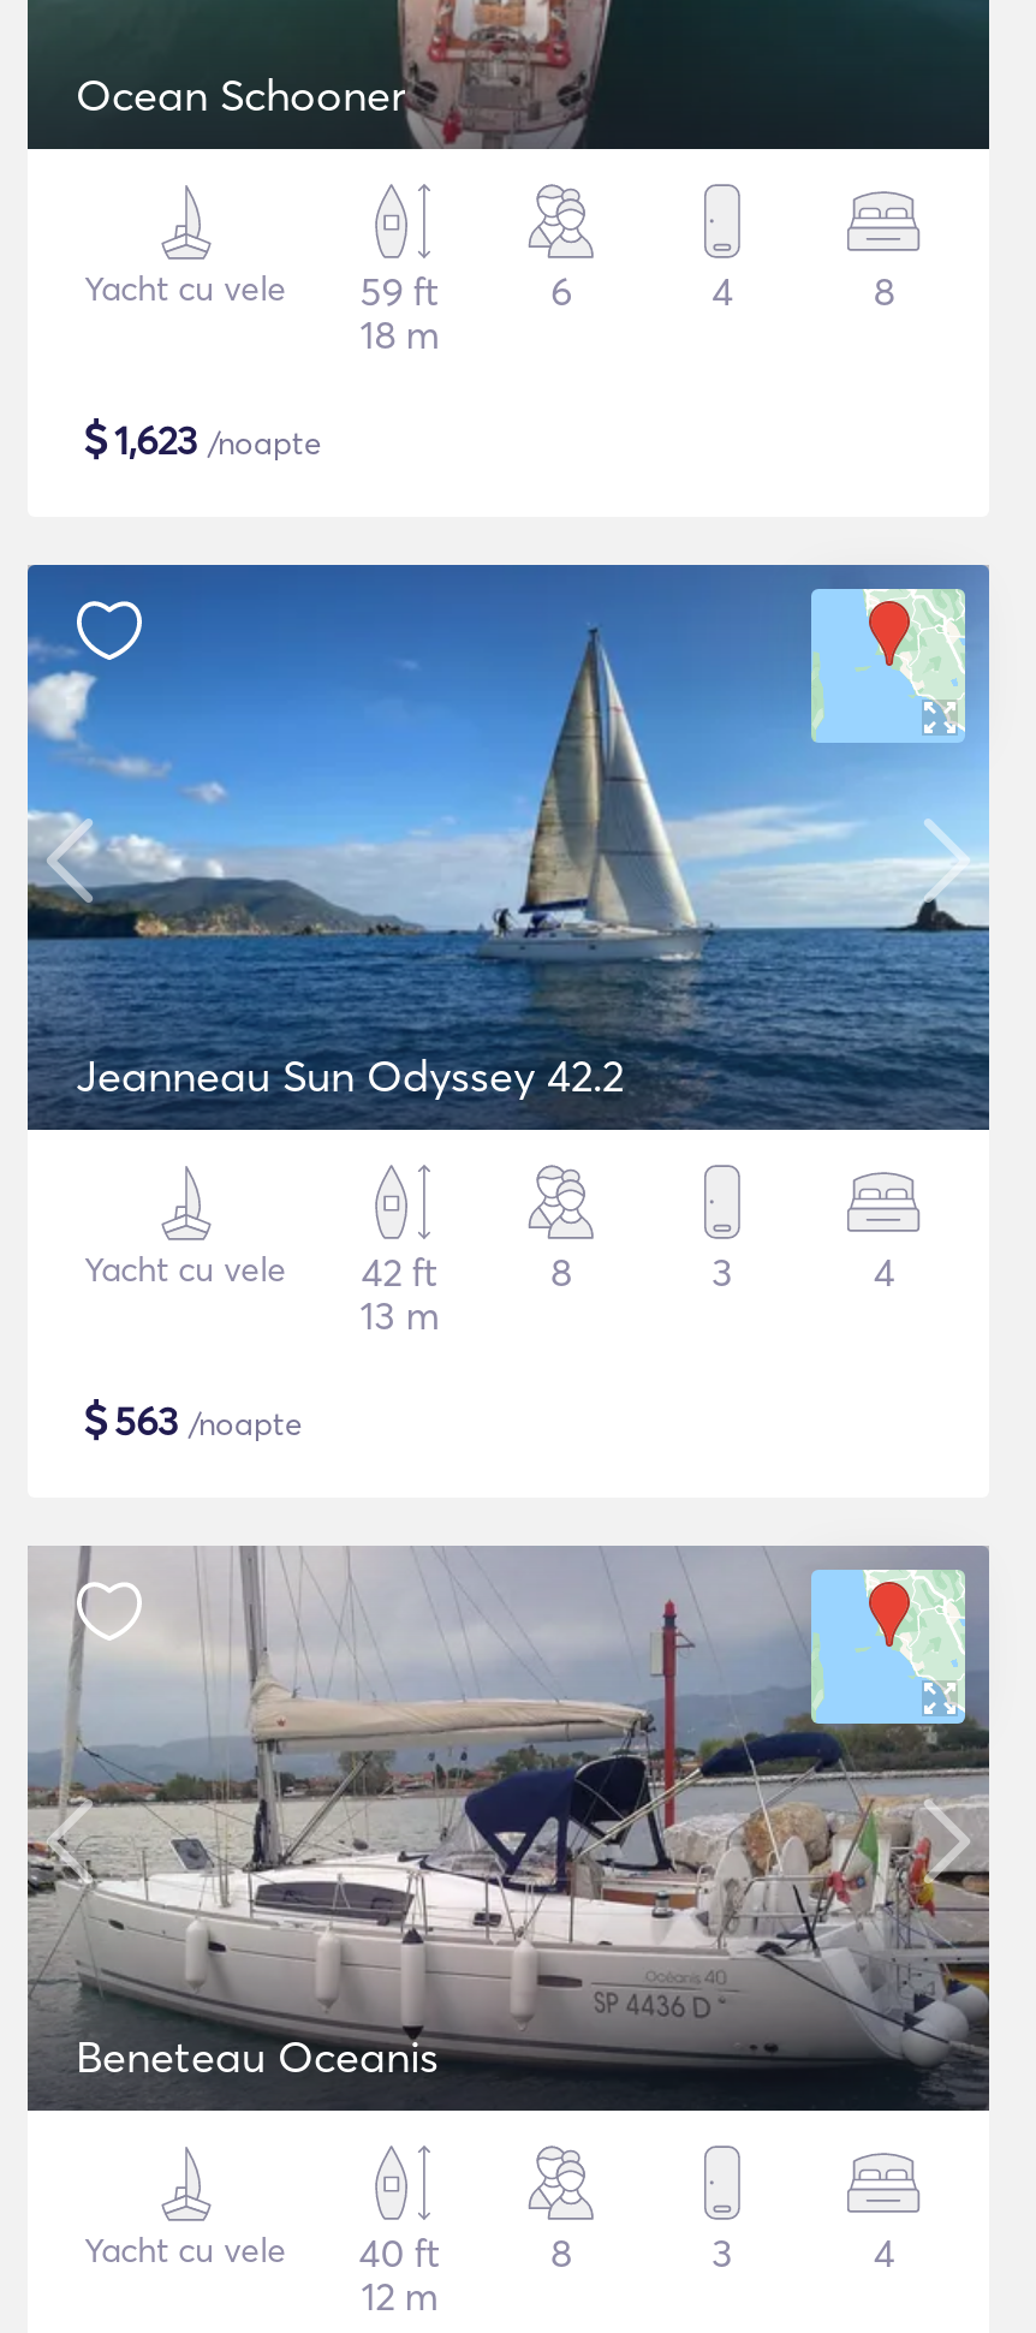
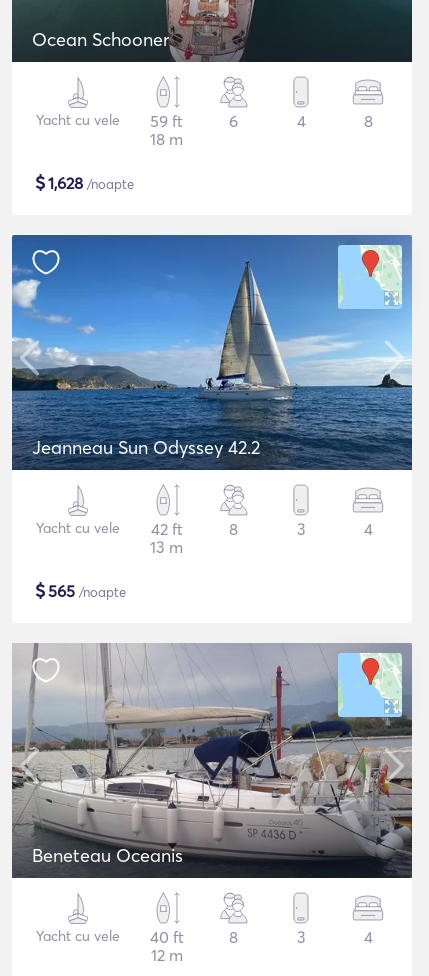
[83,411,321,466] $1,623 /noapte -> [35,171,134,194] $1,628 /noapte
[83,1392,302,1447] $563 /noapte -> [35,579,126,602] $565 /noapte

